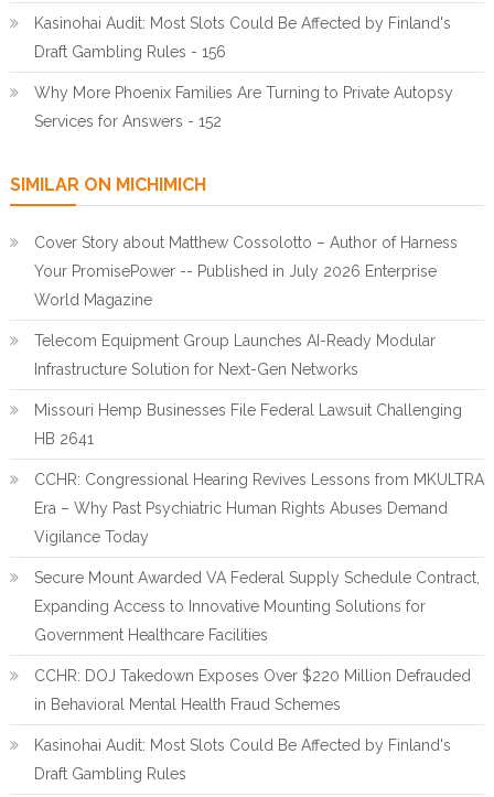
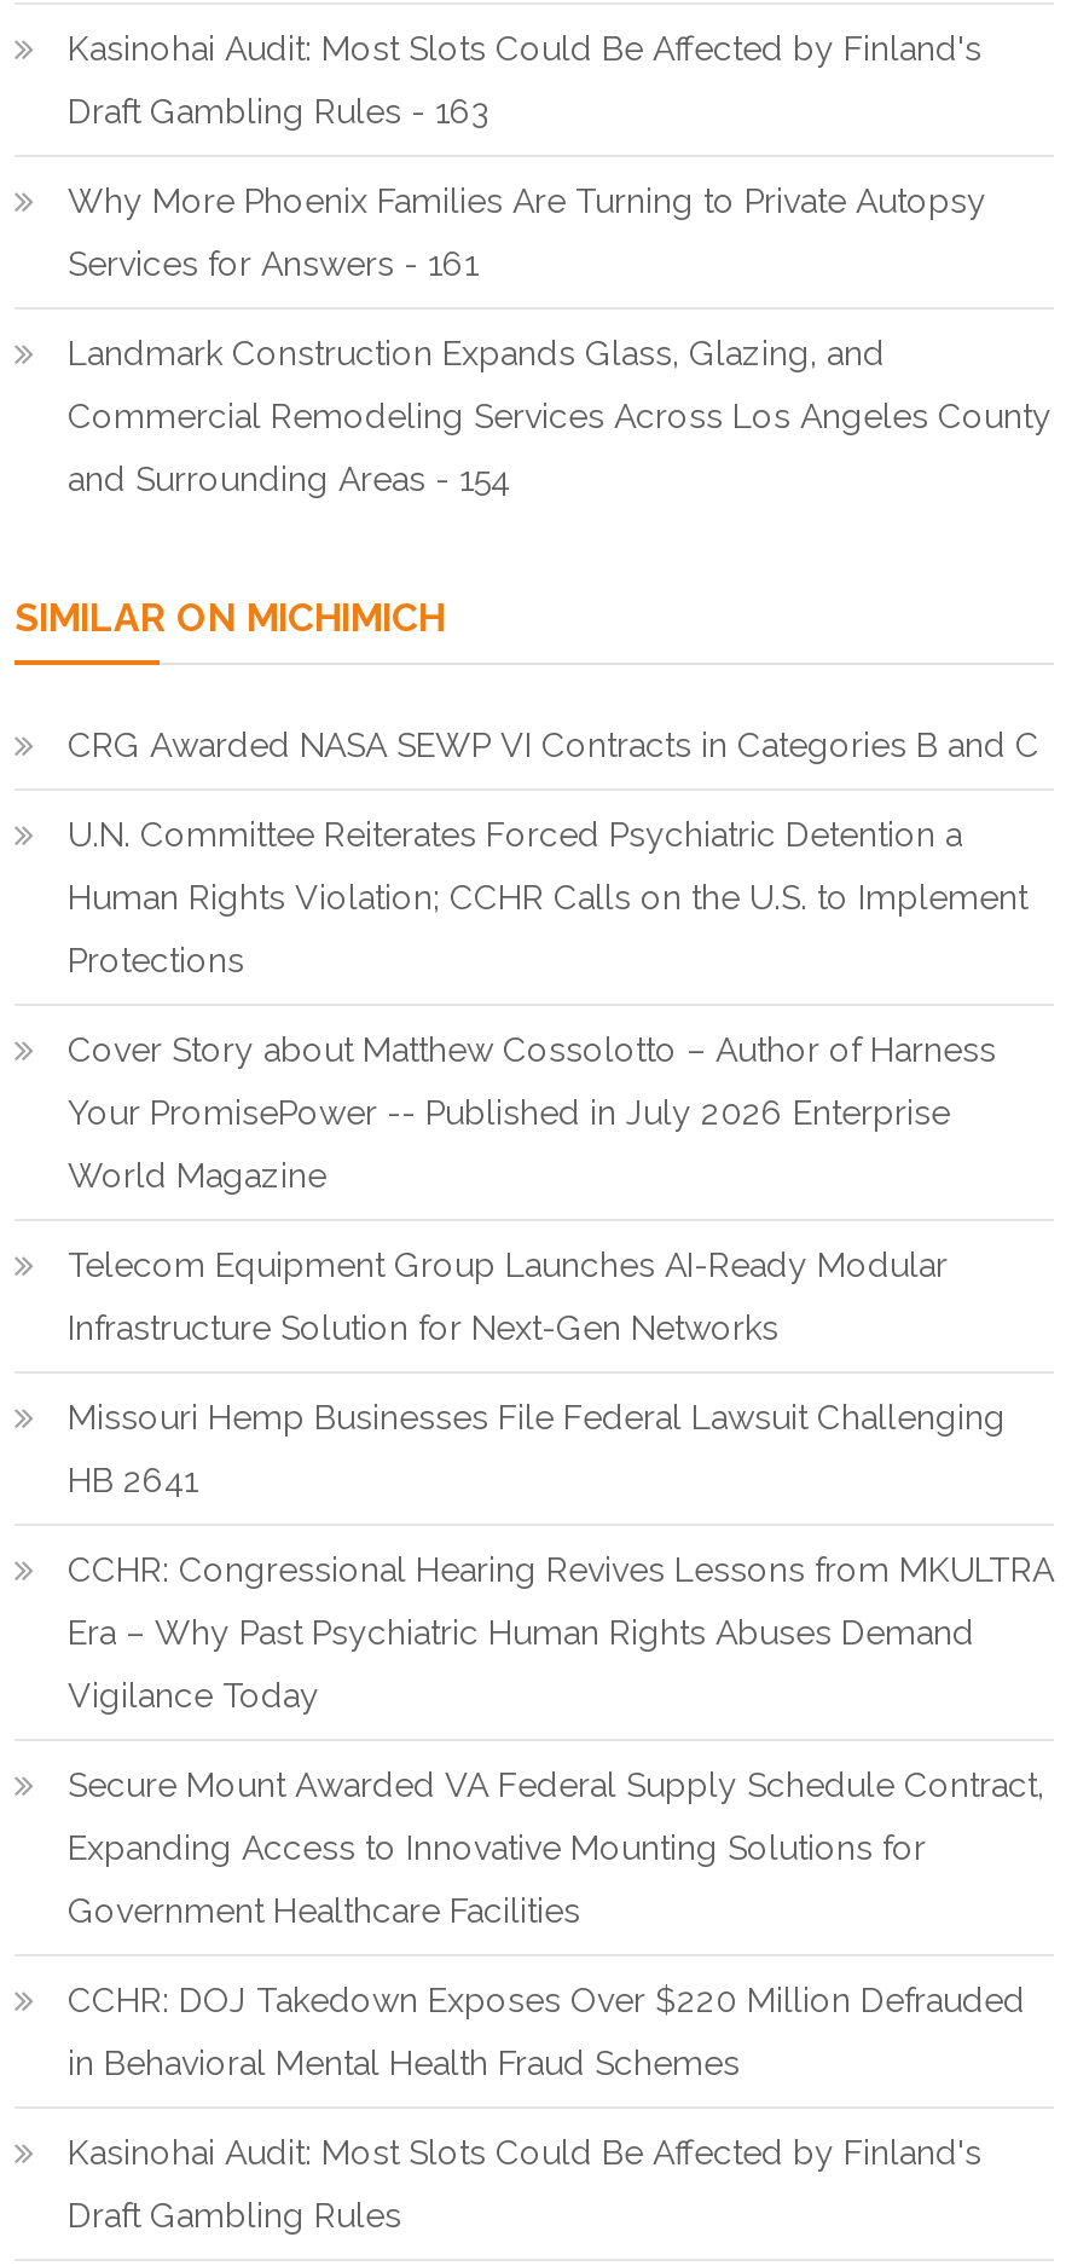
[34,43,226,61] Draft Gambling Rules - 156 -> [68,92,491,131] Draft Gambling Rules - 163
[34,112,222,130] Services for Answers - 152 -> [68,244,1051,498] Services for Answers - 161 | Landmark Construction Expands Glass, Glazing, and | Commercial Remodeling Services Across Los Angeles County | and Surrounding Areas - 154
none -> [68,726,1039,979] CRG Awarded NASA SEWP VI Contracts in Categories B and C | U.N. Committee Reiterates Forced Psychiatric Detention a | Human Rights Violation; CCHR Calls on the U.S. to Implement | Protections

